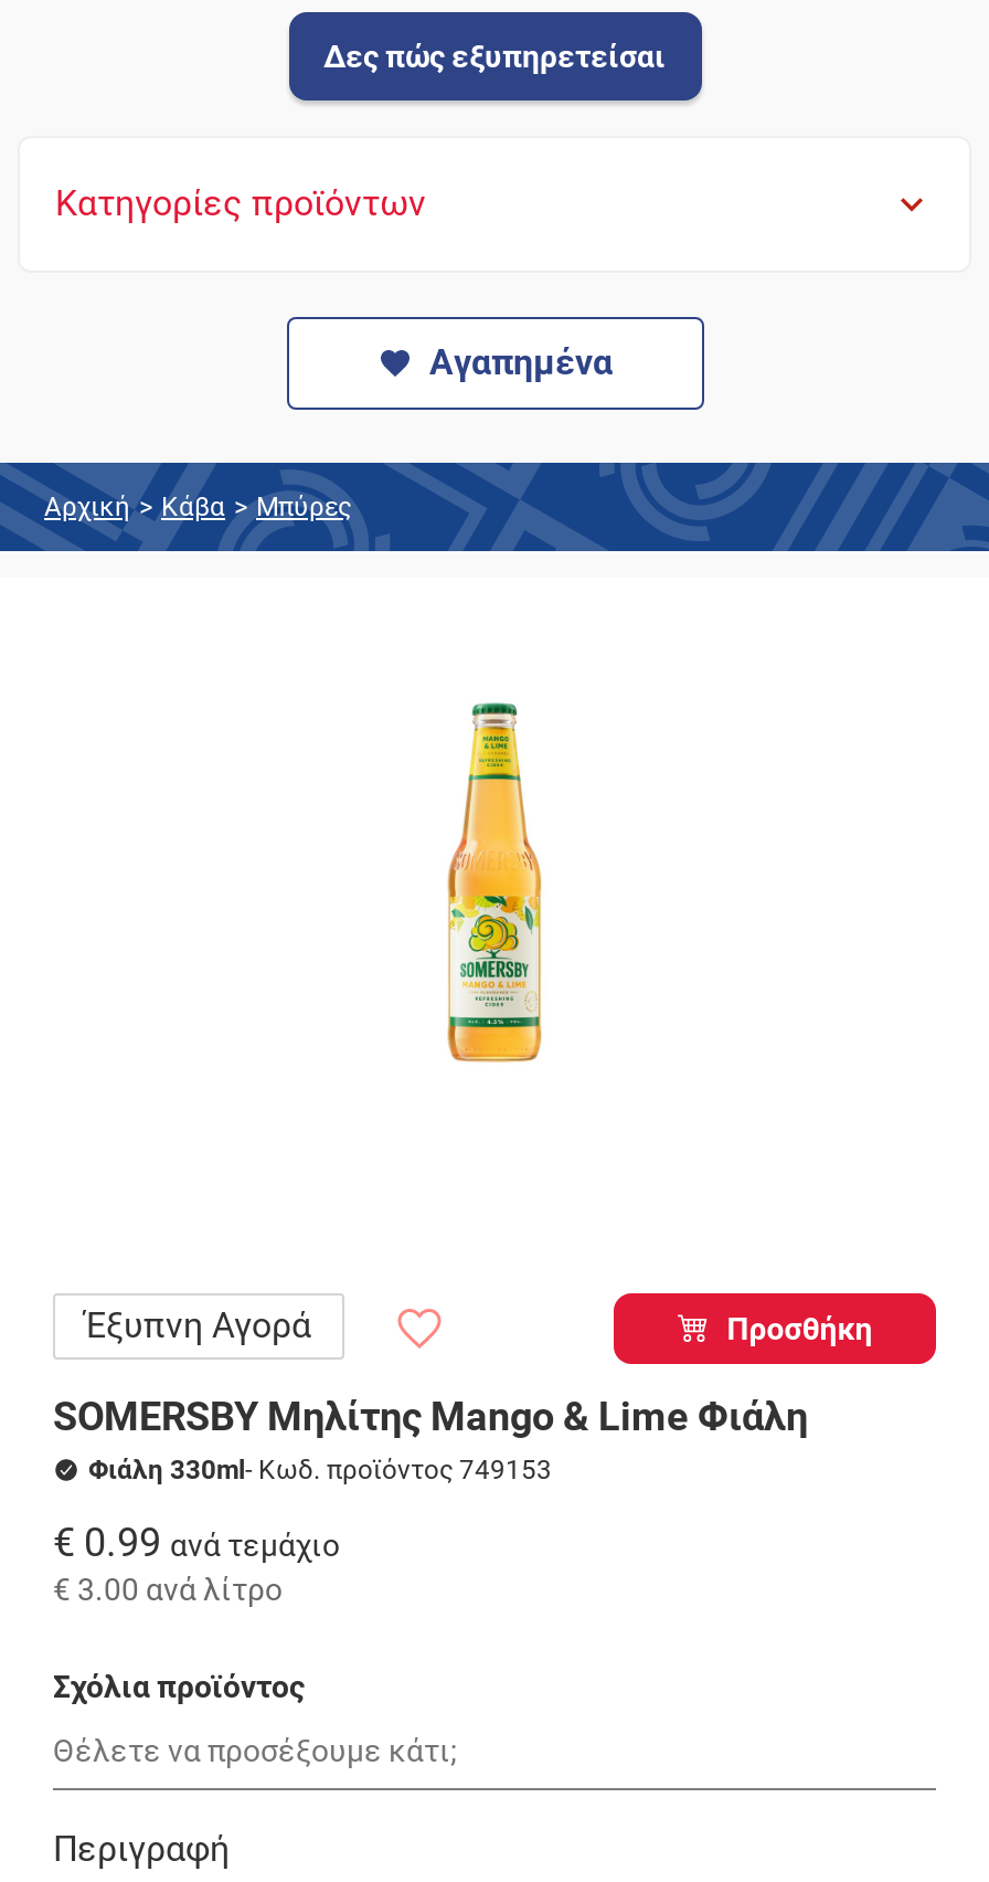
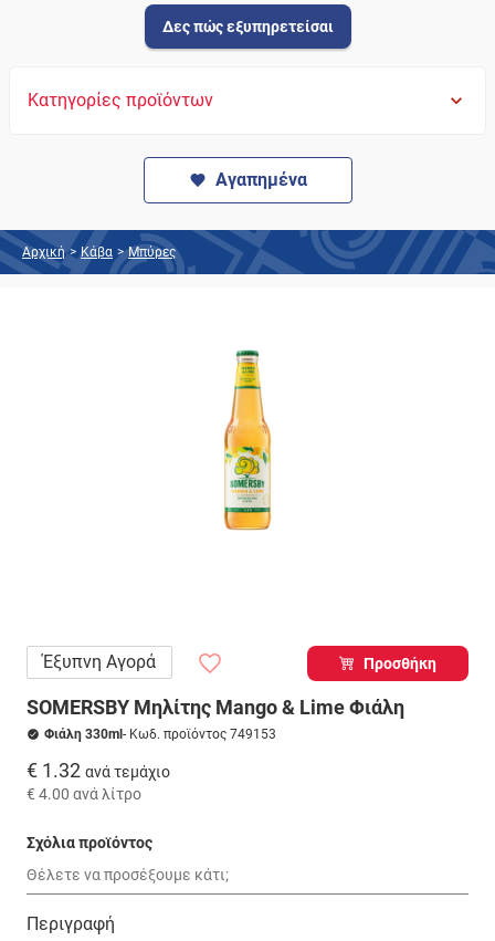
[53,1518,340,1565] € 0.99 ανά τεμάχιο -> [27,758,170,782] € 1.32 ανά τεμάχιο
[53,1571,283,1607] € 3.00 ανά λίτρο -> [27,785,141,803] € 4.00 ανά λίτρο

